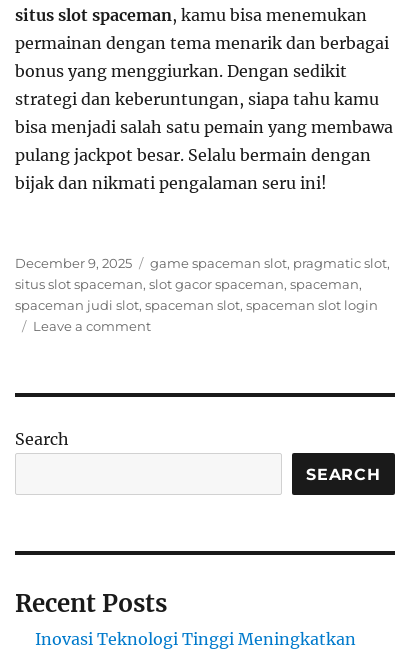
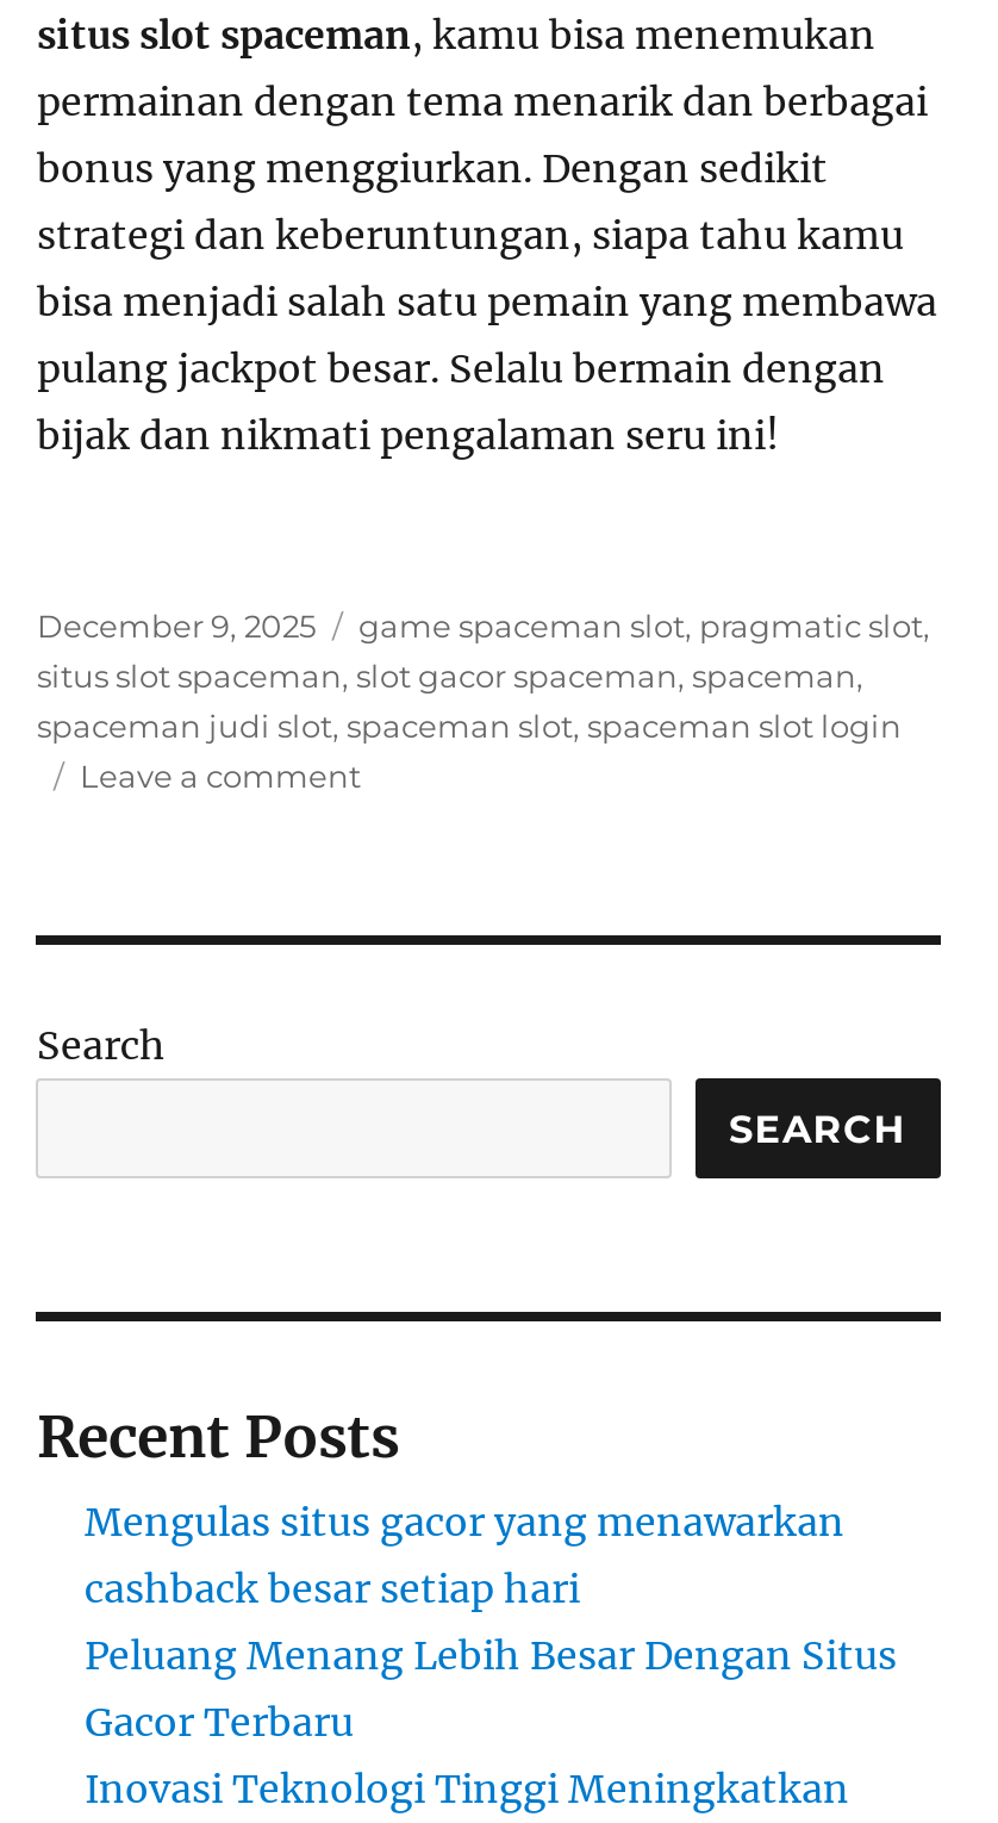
none -> [85,1498,897,1746] Mengulas situs gacor yang menawarkan | cashback besar setiap hari | Peluang Menang Lebih Besar Dengan Situs | Gacor Terbaru

